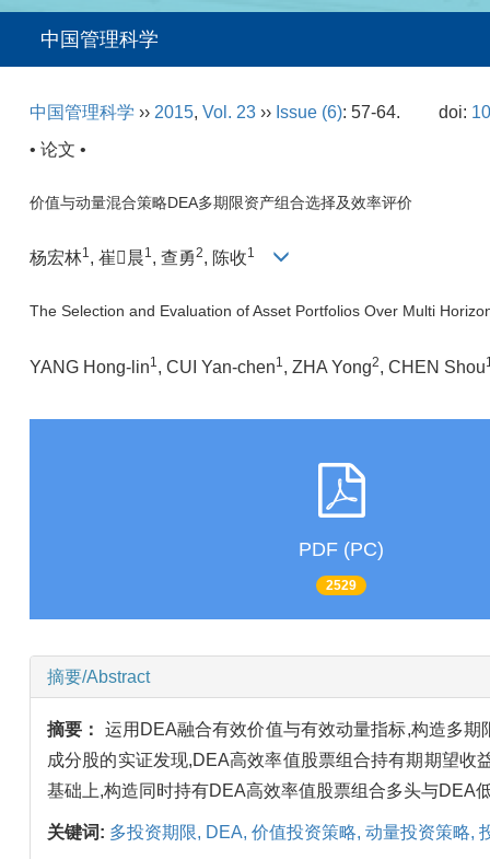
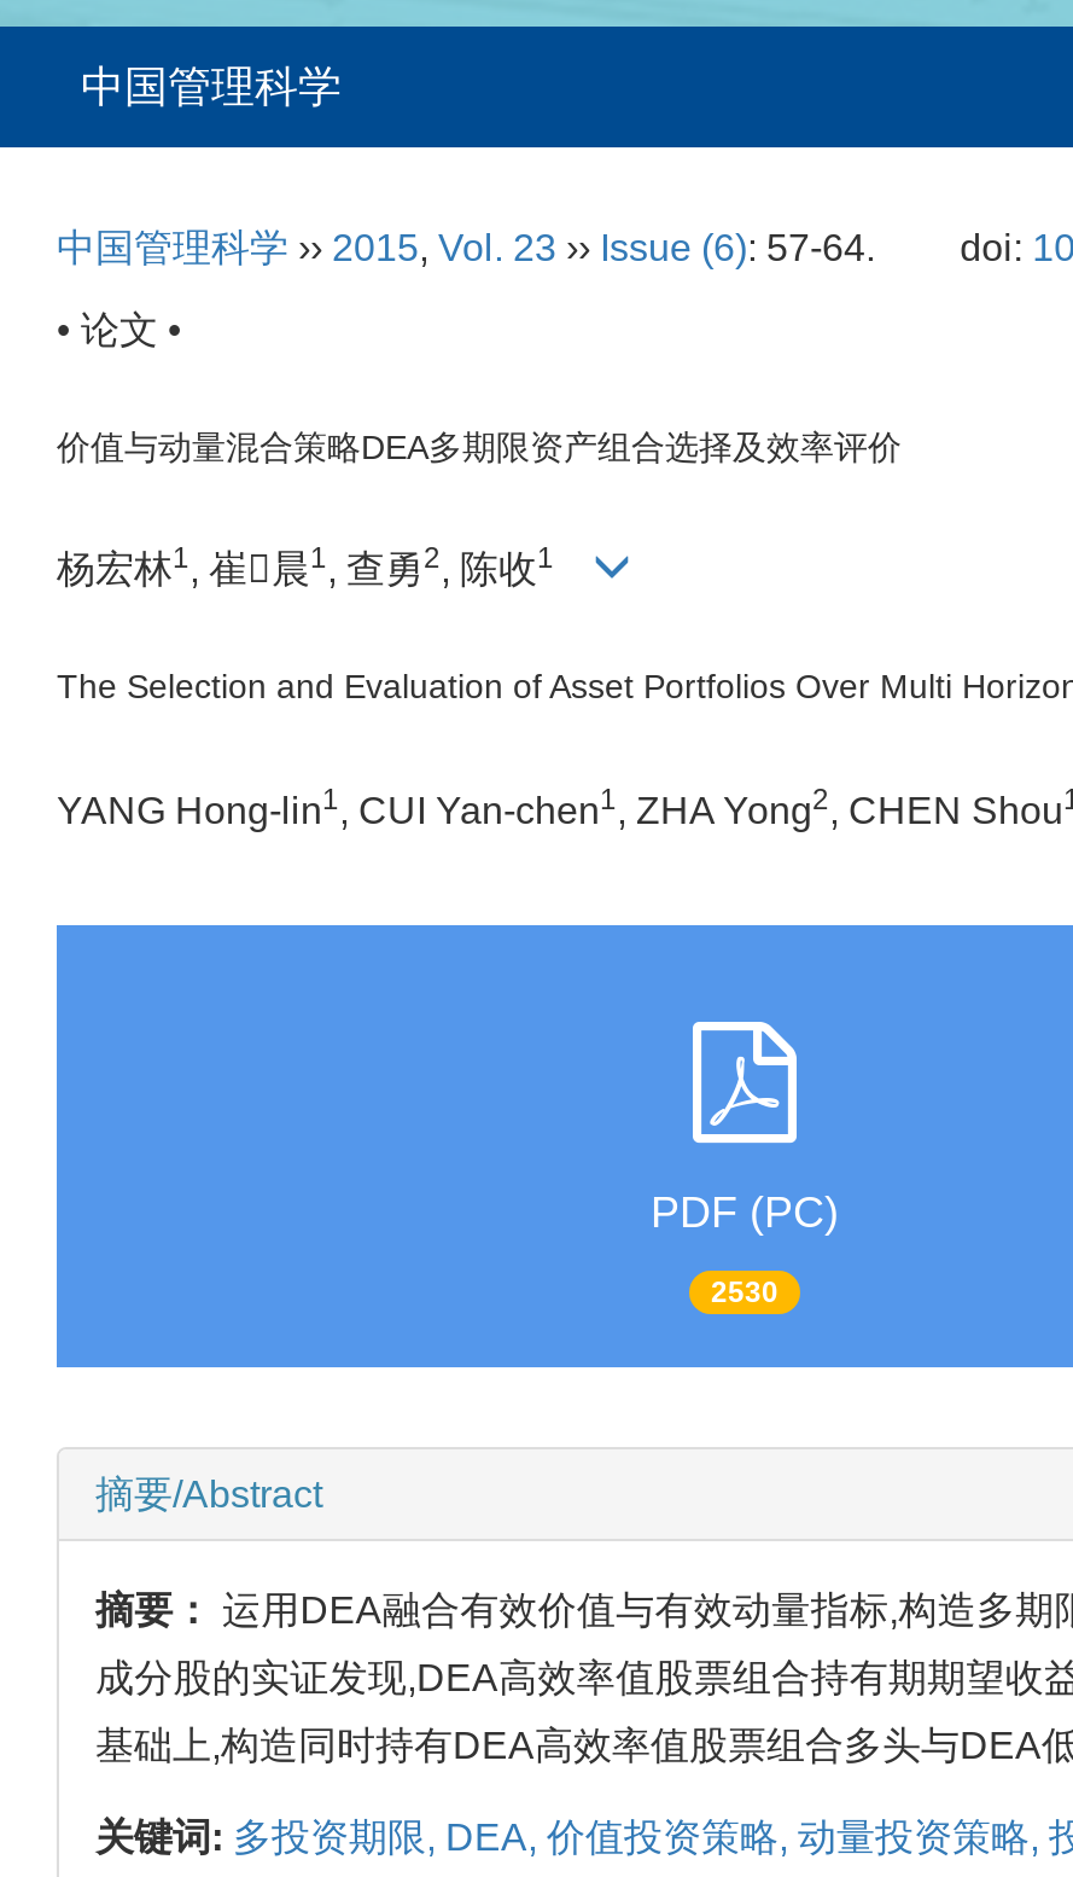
[326,577,357,593] 2529 -> [711,1275,778,1308] 2530

